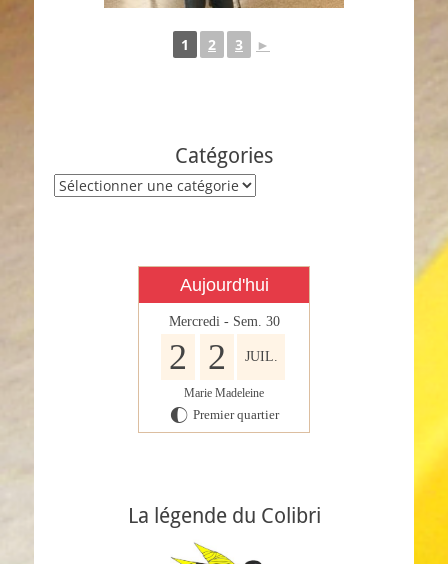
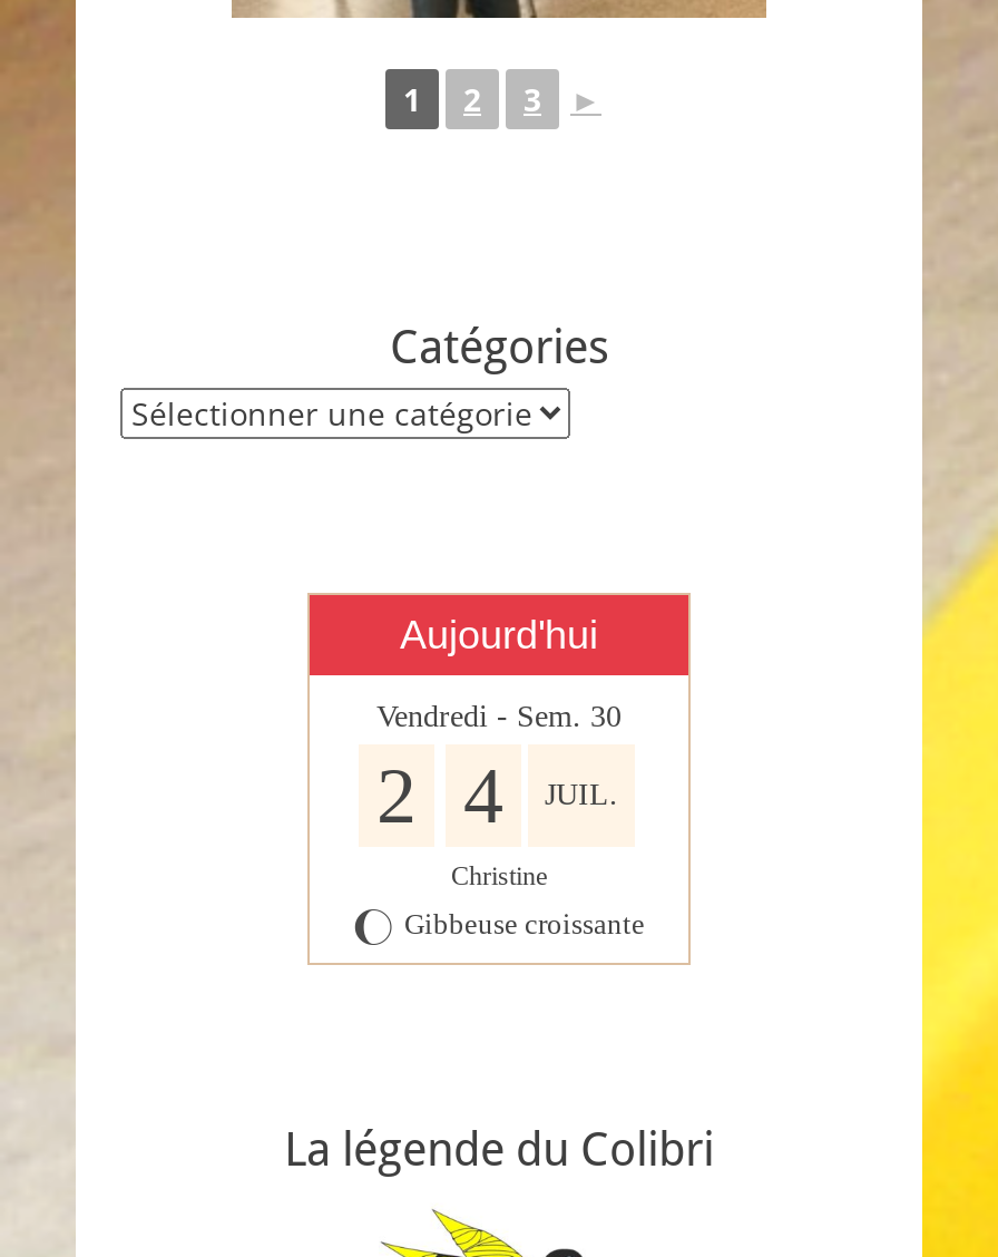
[168,314,279,329] Mercredi - Sem. 30 -> [376,700,622,734] Vendredi - Sem. 30
[169,337,277,377] 2 2 JUIL. -> [376,752,618,841] 2 4 JUIL.
[169,386,278,425] Marie Madeleine | H Premier quartier -> [353,861,645,948] Christine | J Gibbeuse croissante

